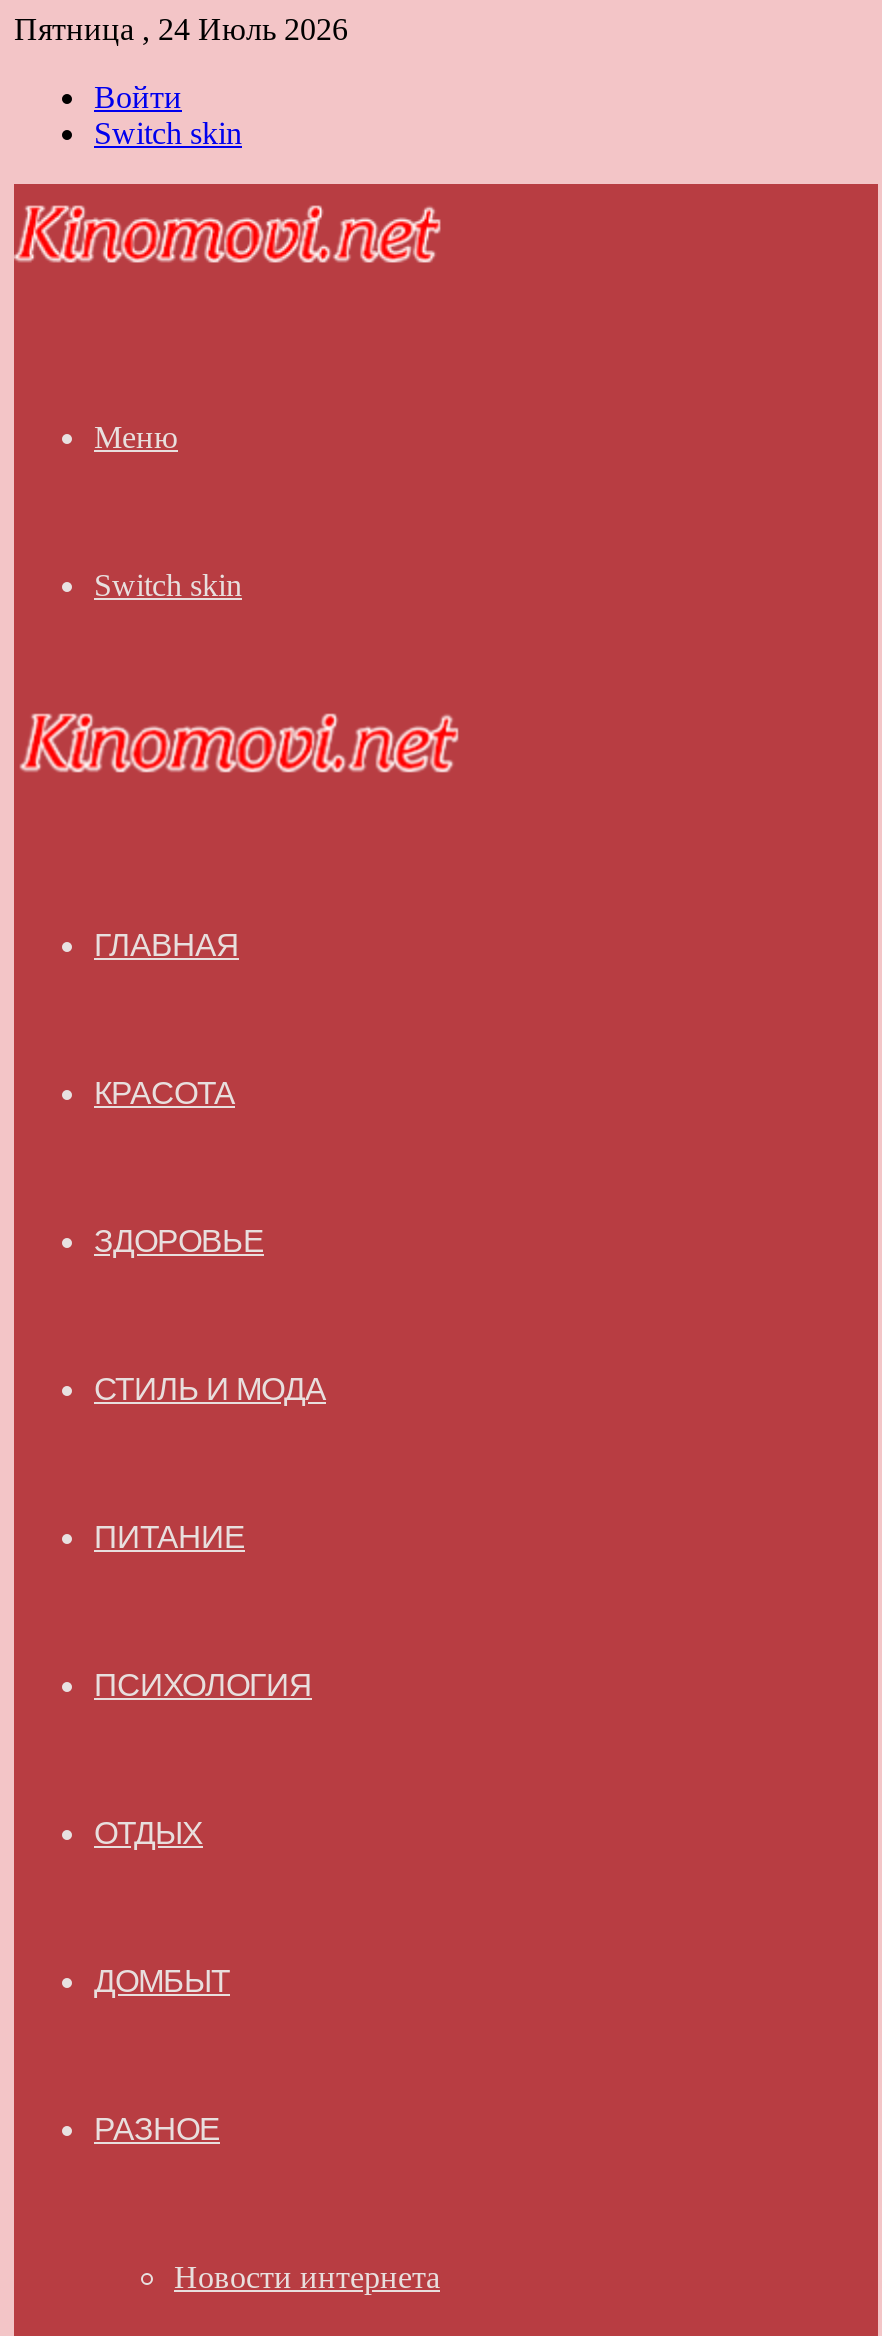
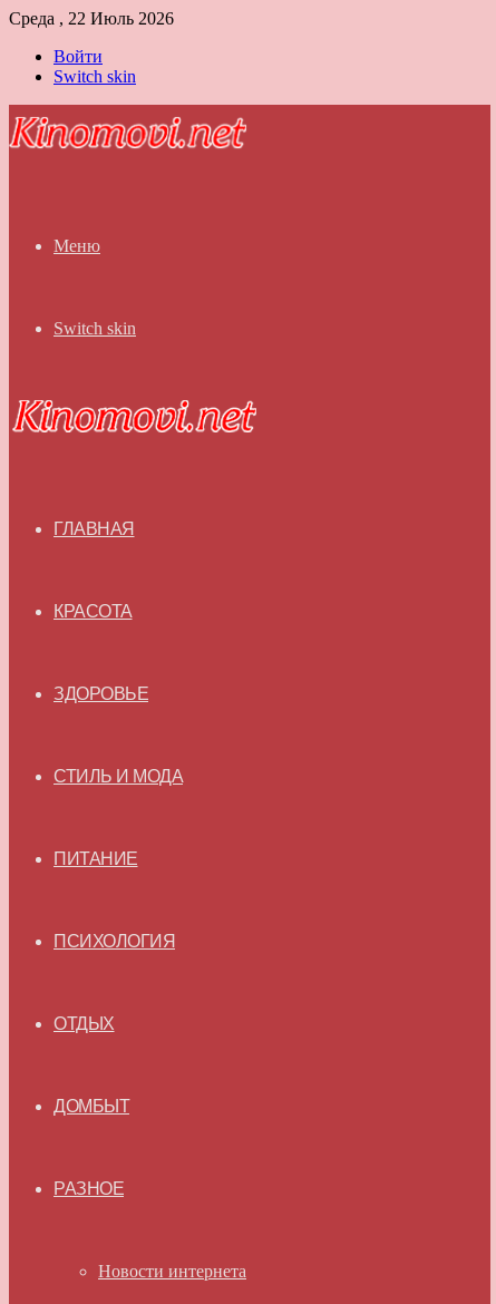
[14,12,348,46] Пятница , 24 Июль 2026 -> [9,9,174,28] Среда , 22 Июль 2026

